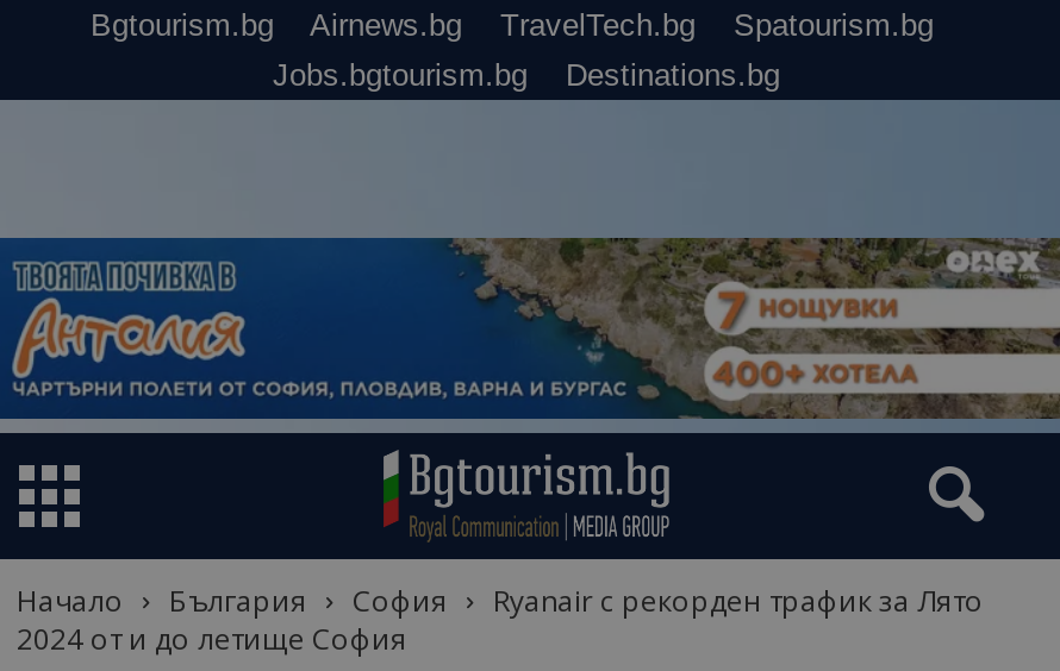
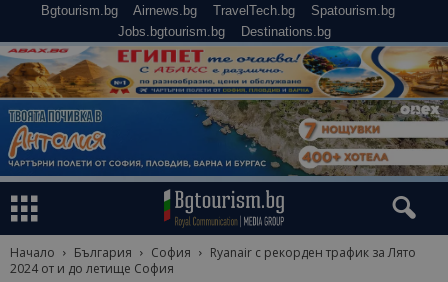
none -> [3,45,445,99] [image]

